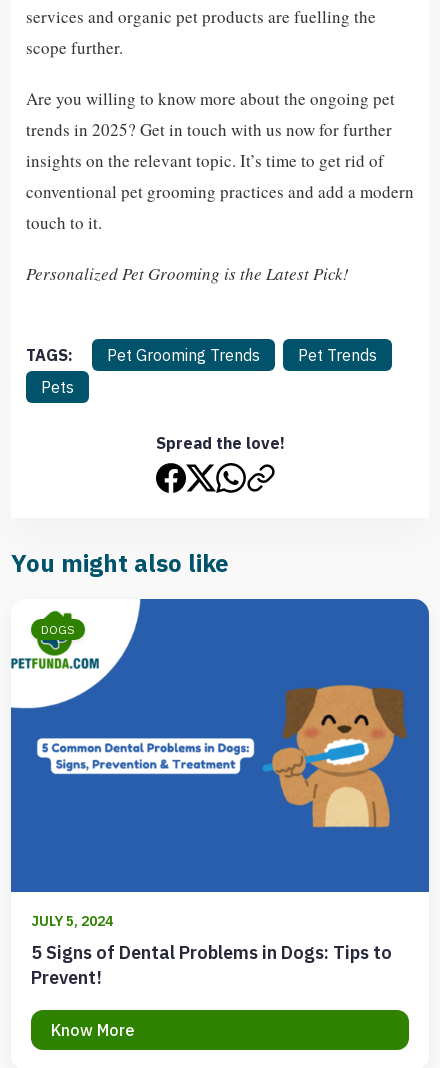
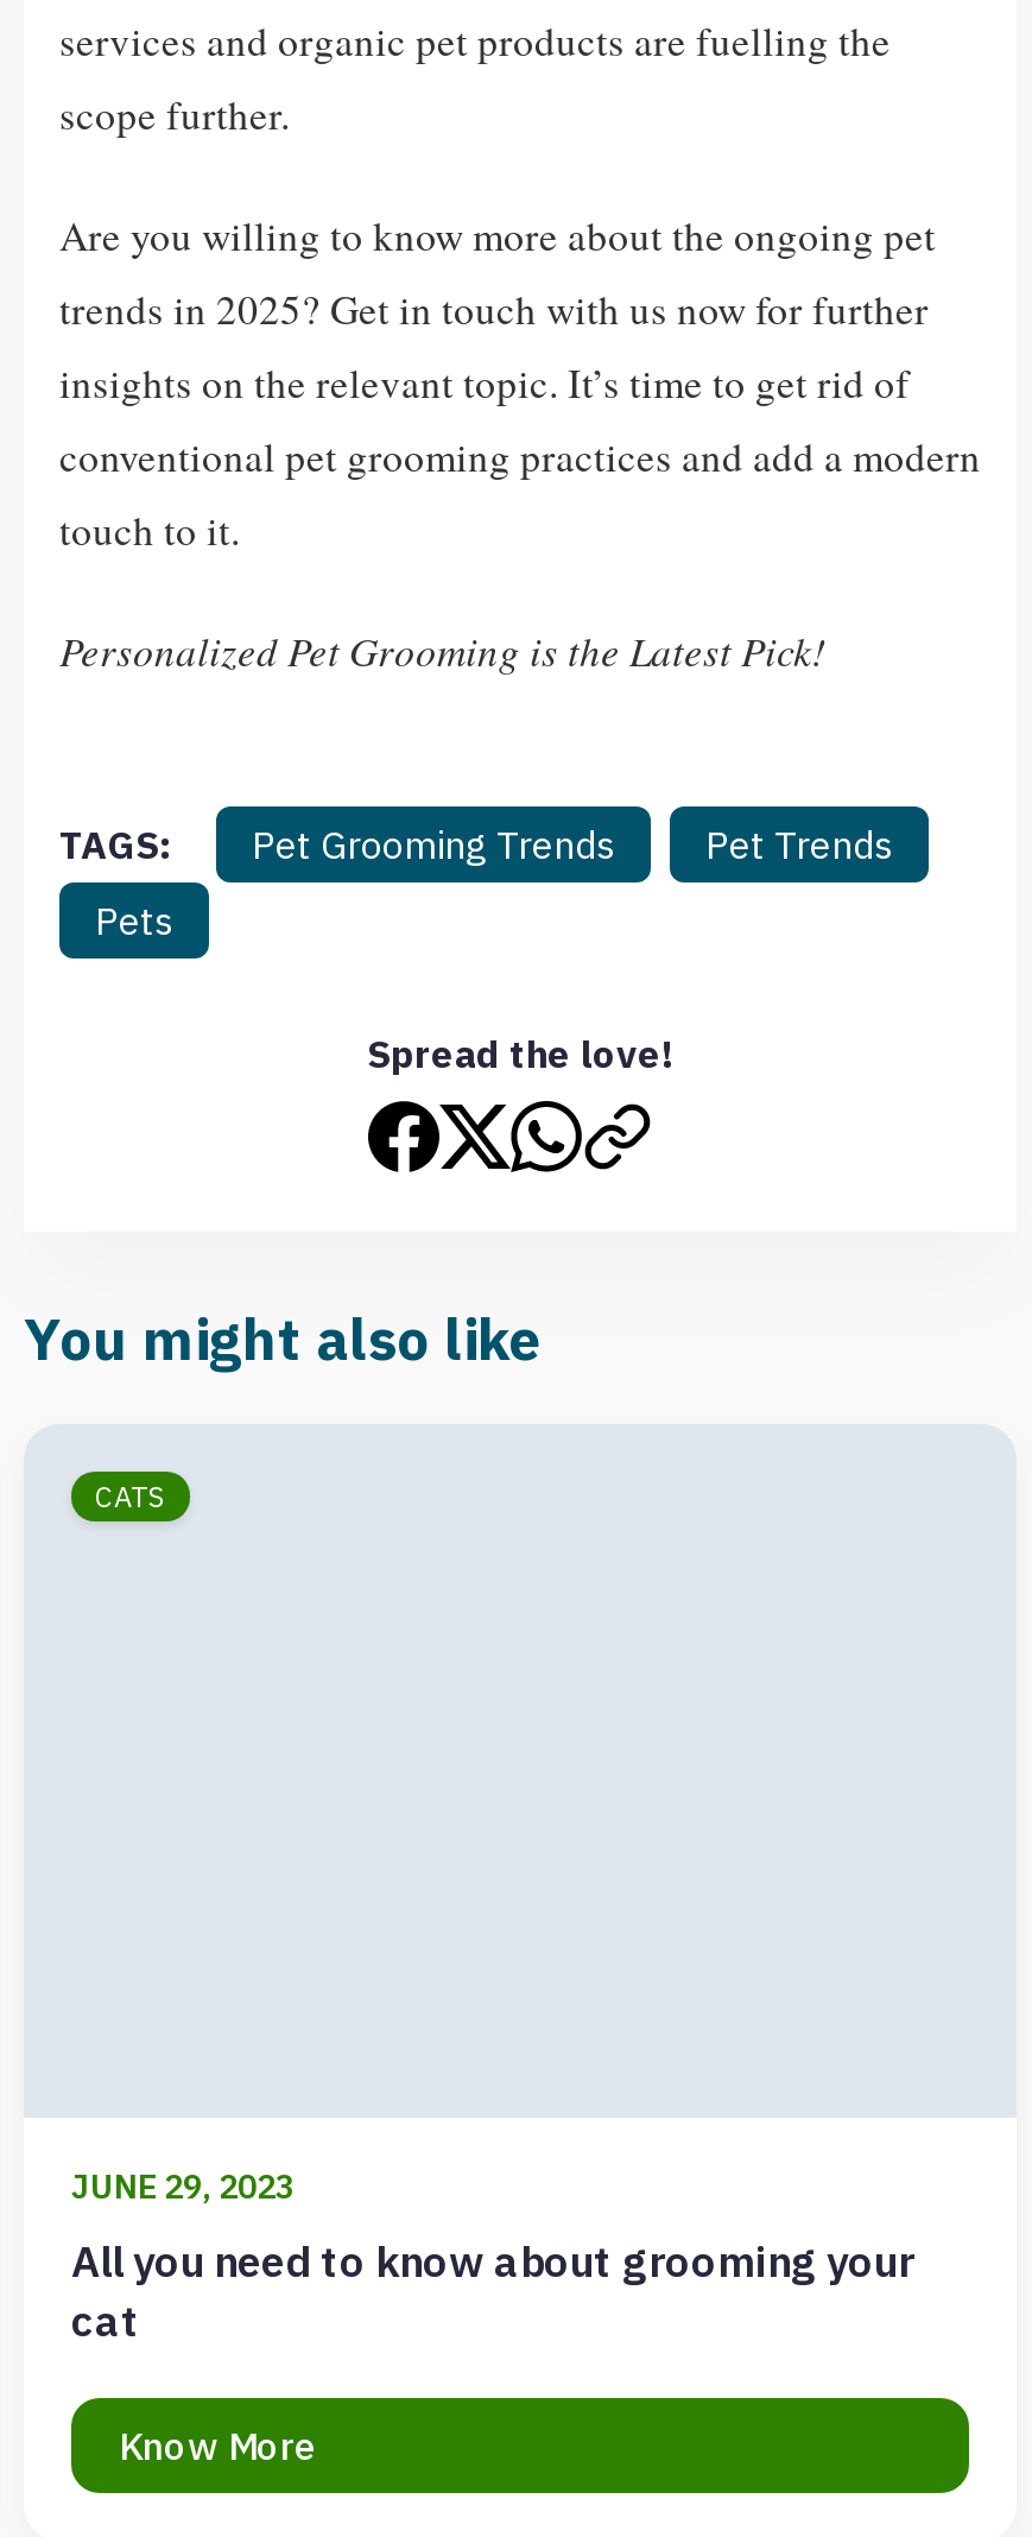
[10,598,430,893] [image] -> none
[41,622,75,637] DOGS -> [95,1479,166,1514] CATS
[31,912,113,930] JULY 5, 2024 -> [71,2167,295,2209] JUNE 29, 2023
[31,941,392,989] 5 Signs of Dental Problems in Dogs: Tips to | Prevent! -> [71,2236,914,2350] All you need to know about grooming your | cat

